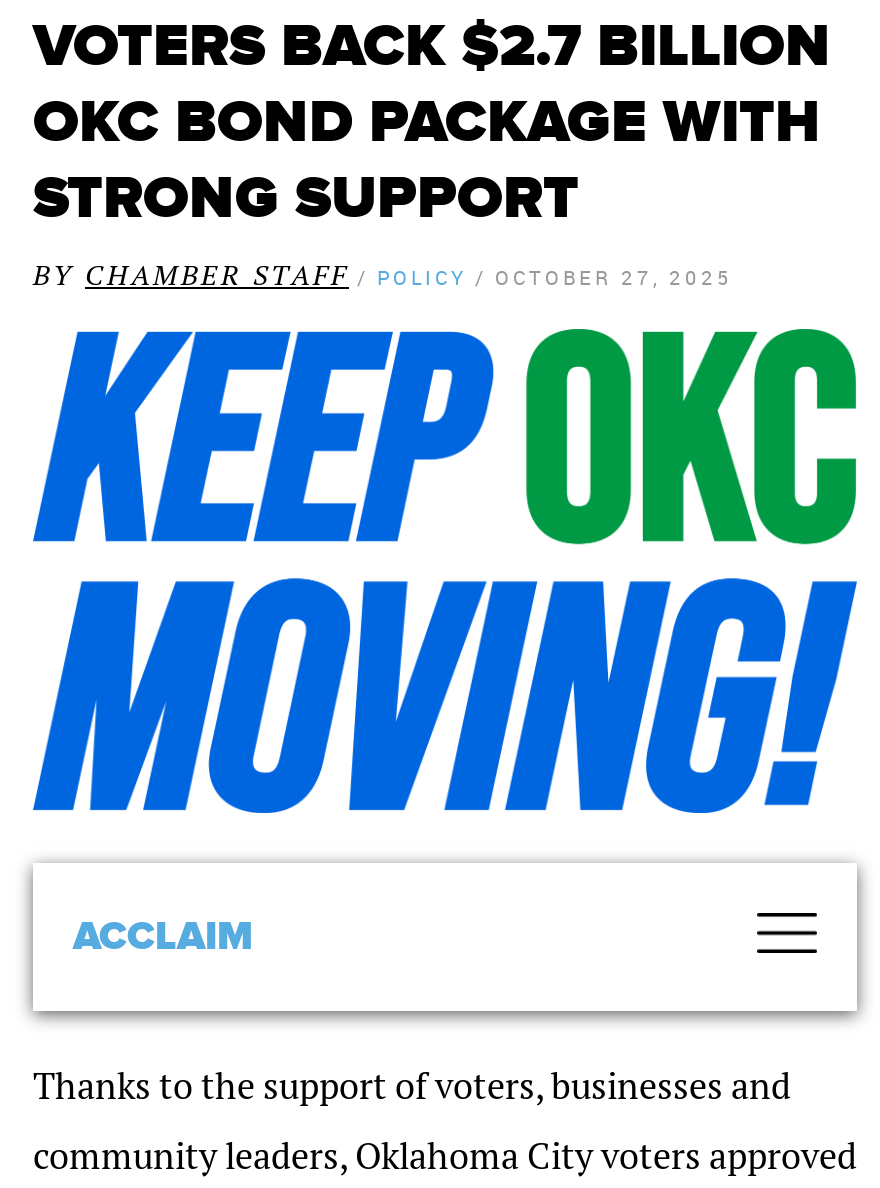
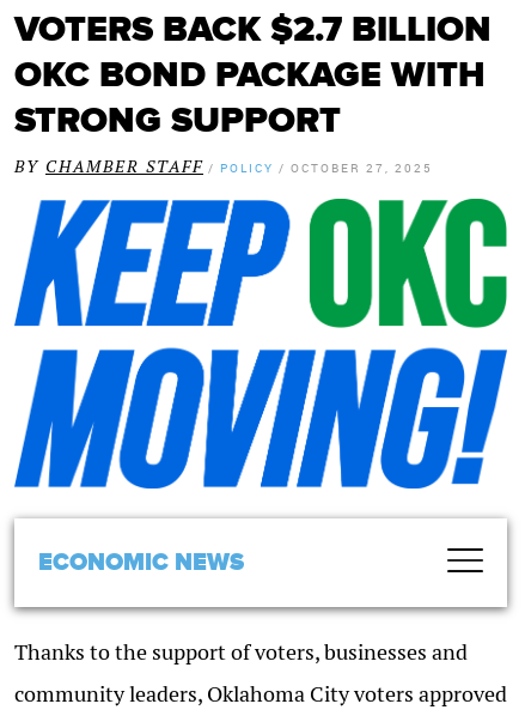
[73,913,253,961] ACCLAIM -> [38,548,244,577] ECONOMIC NEWS

